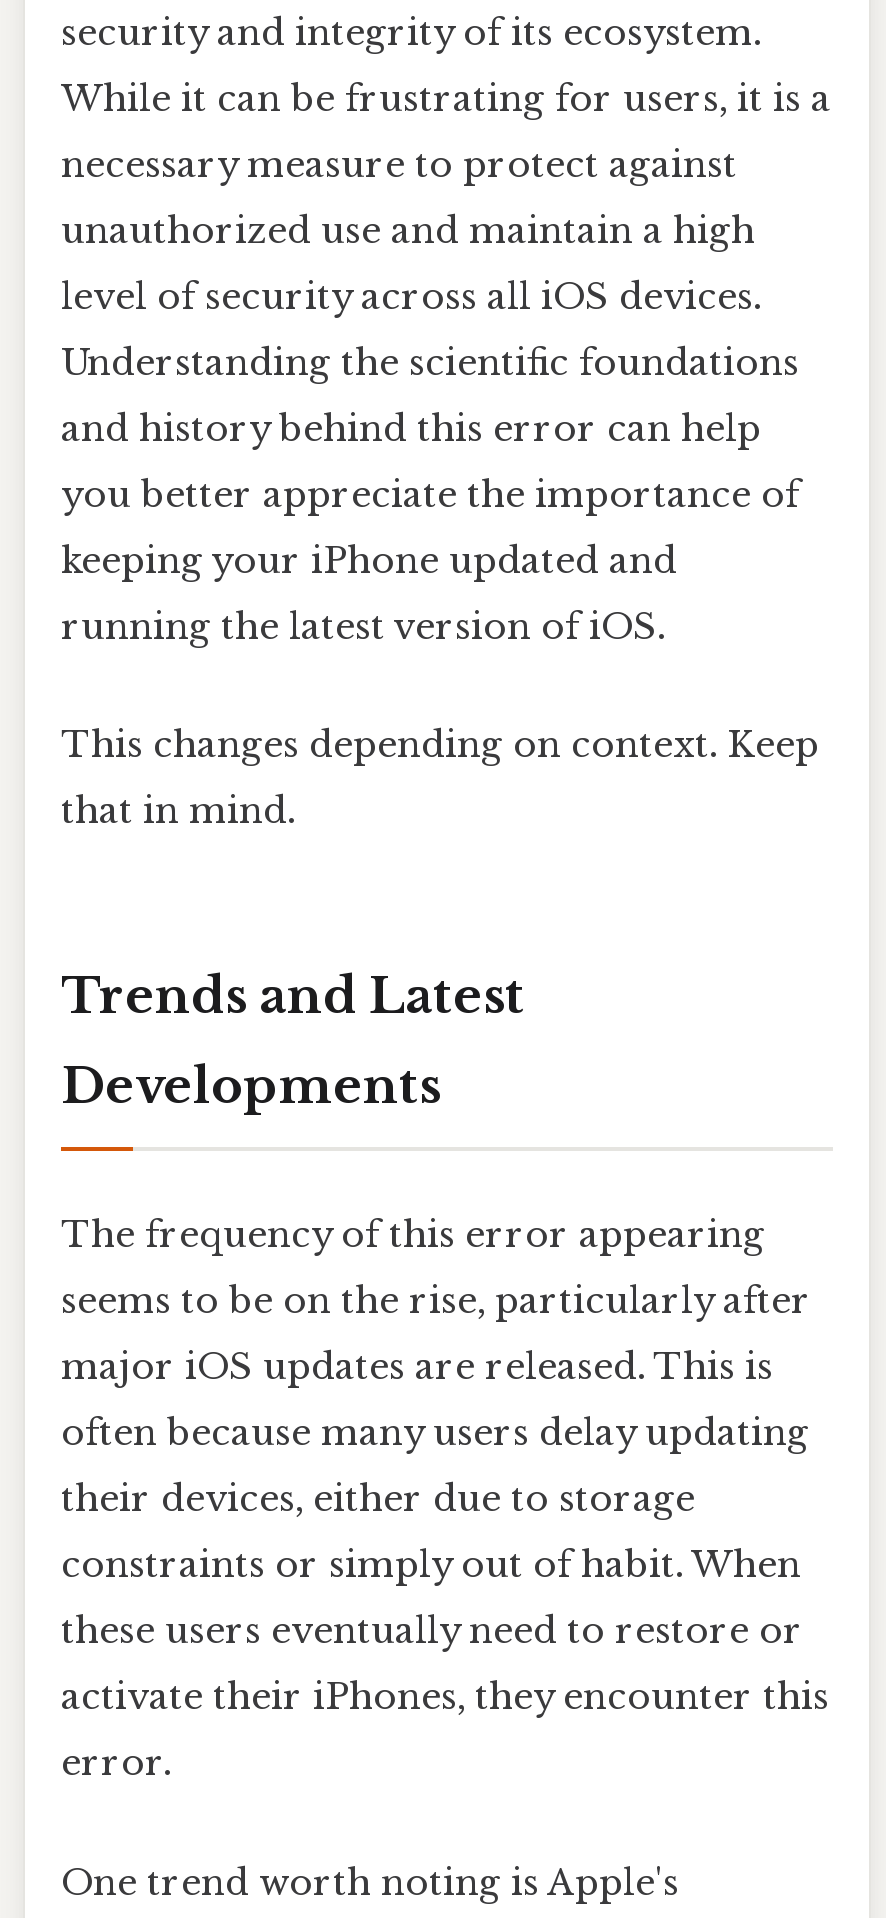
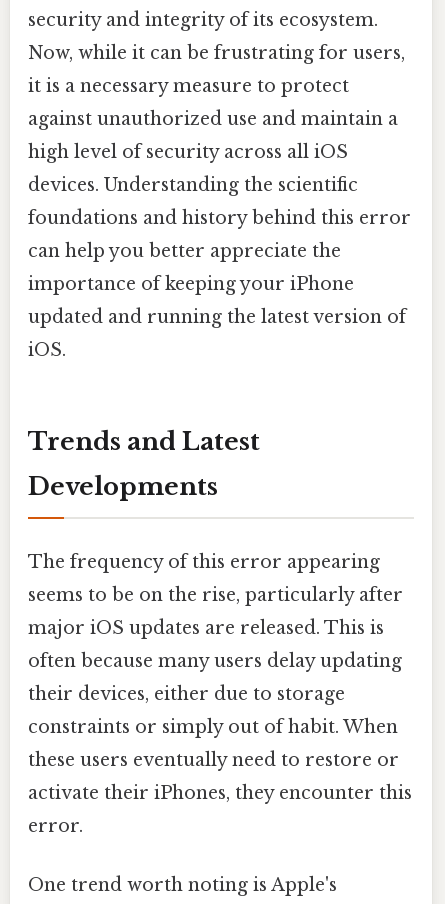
[61,77,831,834] While it can be frustrating for users, it is a | necessary measure to protect against | unauthorized use and maintain a high | level of security across all iOS devices. | Understanding the scientific foundations | and history behind this error can help | you better appreciate the importance of | keeping your iPhone updated and | running the latest version of iOS. | This changes depending on context. Keep | that in mind. -> [28,42,411,361] Now, while it can be frustrating for users, | it is a necessary measure to protect | against unauthorized use and maintain a | high level of security across all iOS | devices. Understanding the scientific | foundations and history behind this error | can help you better appreciate the | importance of keeping your iPhone | updated and running the latest version of | iOS.

